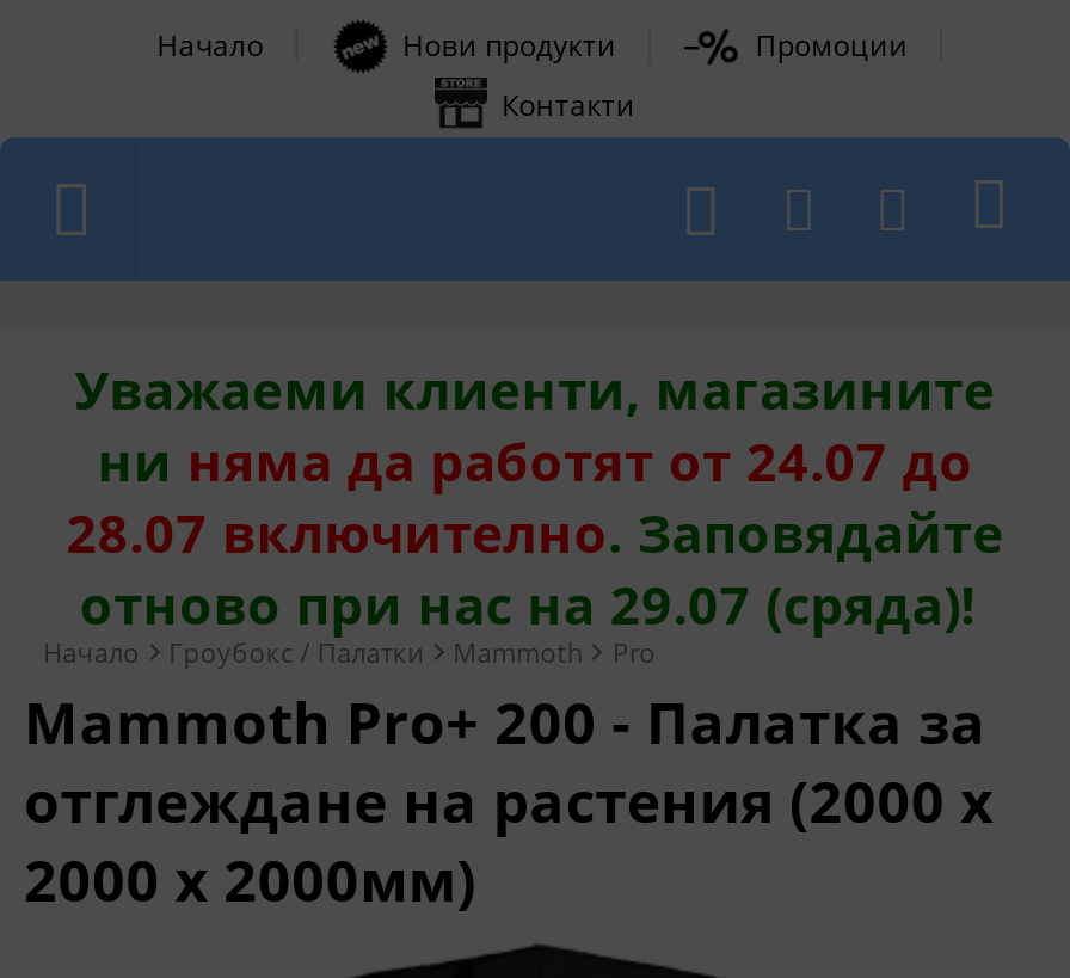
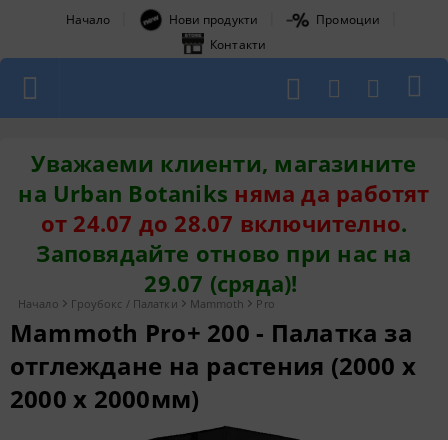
[66,424,1004,639] ни няма да работят от 24.07 до | 28.07 включително. Заповядайте | отново при нас на 29.07 (сряда)! -> [18,178,430,298] на Urban Botaniks няма да работят | от 24.07 до 28.07 включително. | Заповядайте отново при нас на | 29.07 (сряда)!

